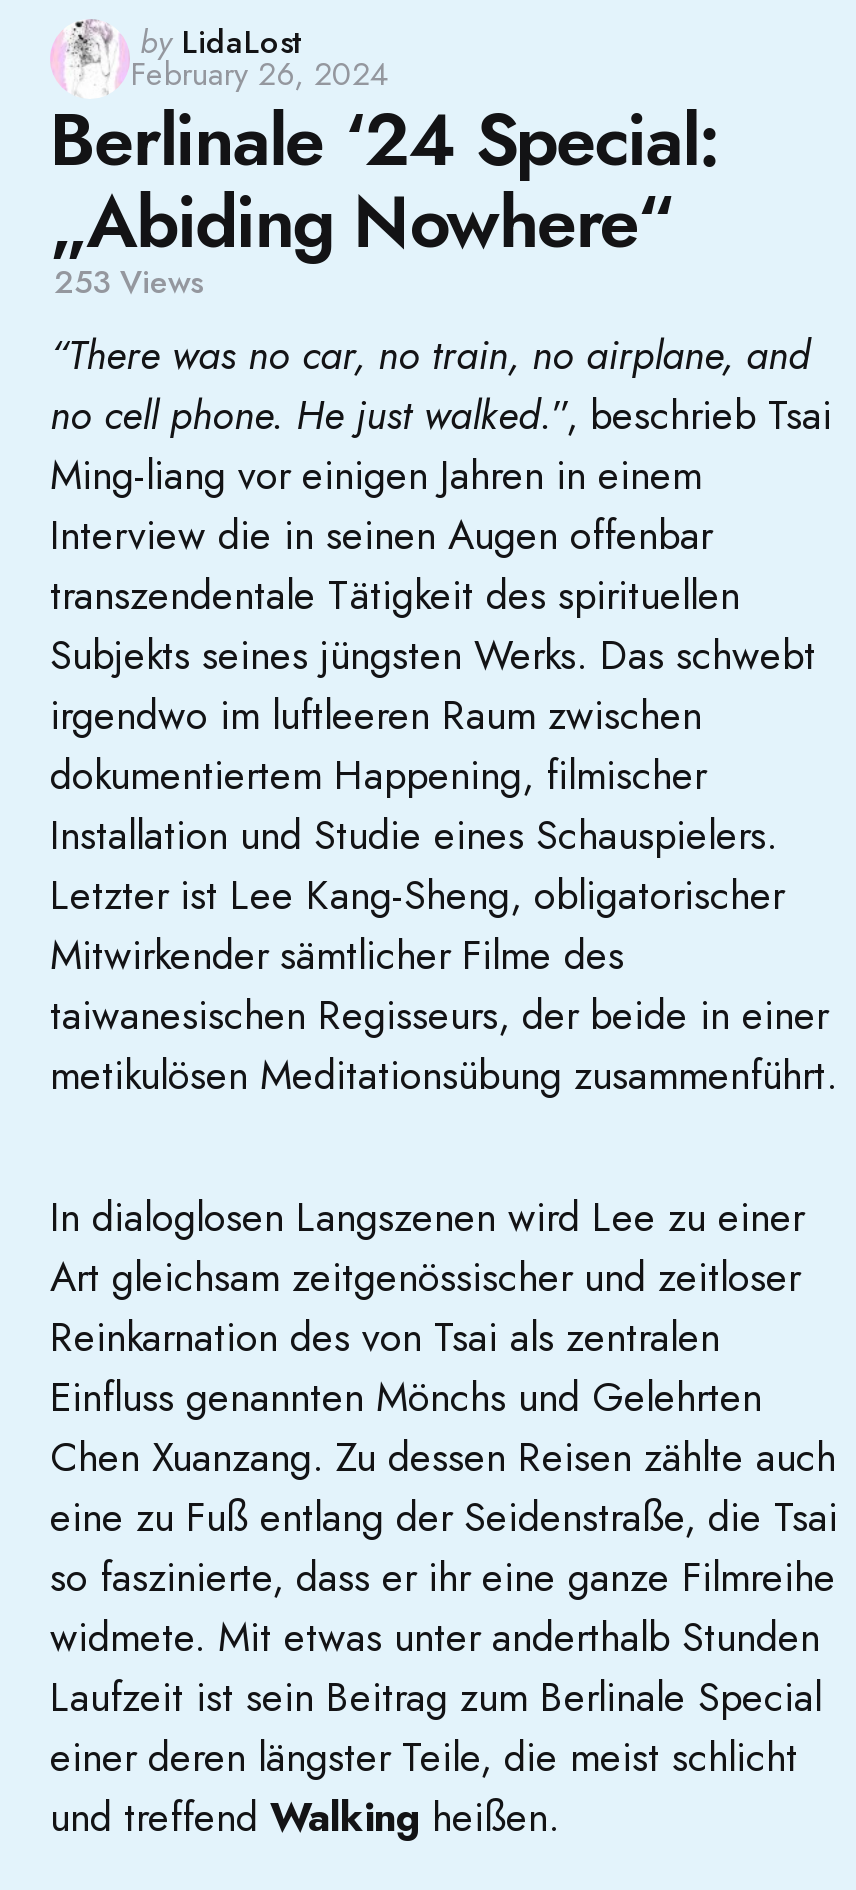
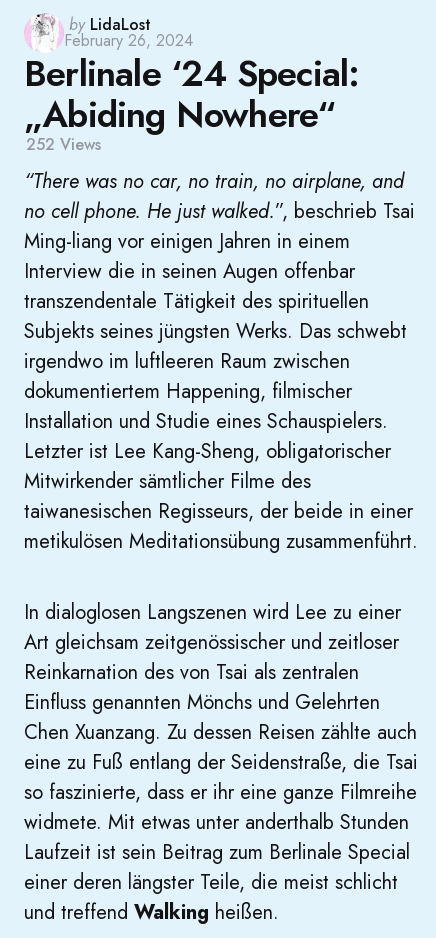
[54,259,202,305] 253 Views -> [26,133,101,156] 252 Views

